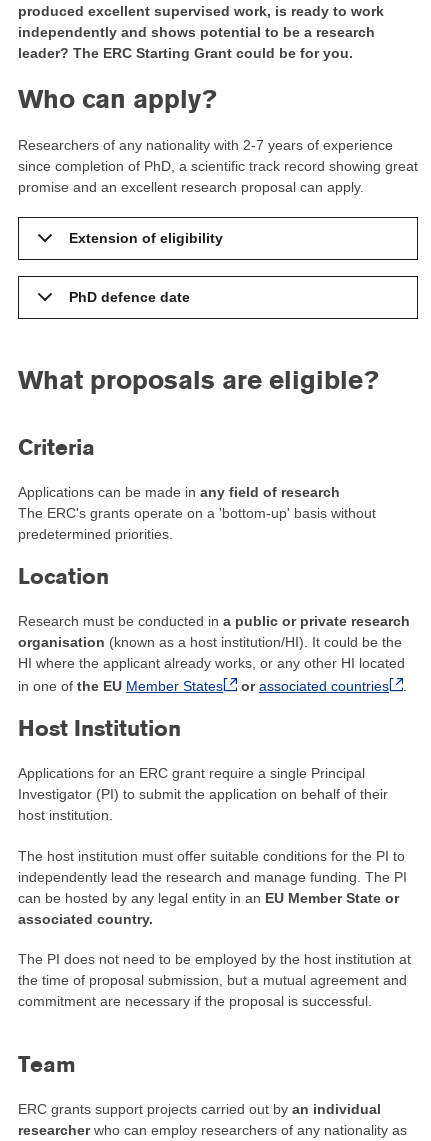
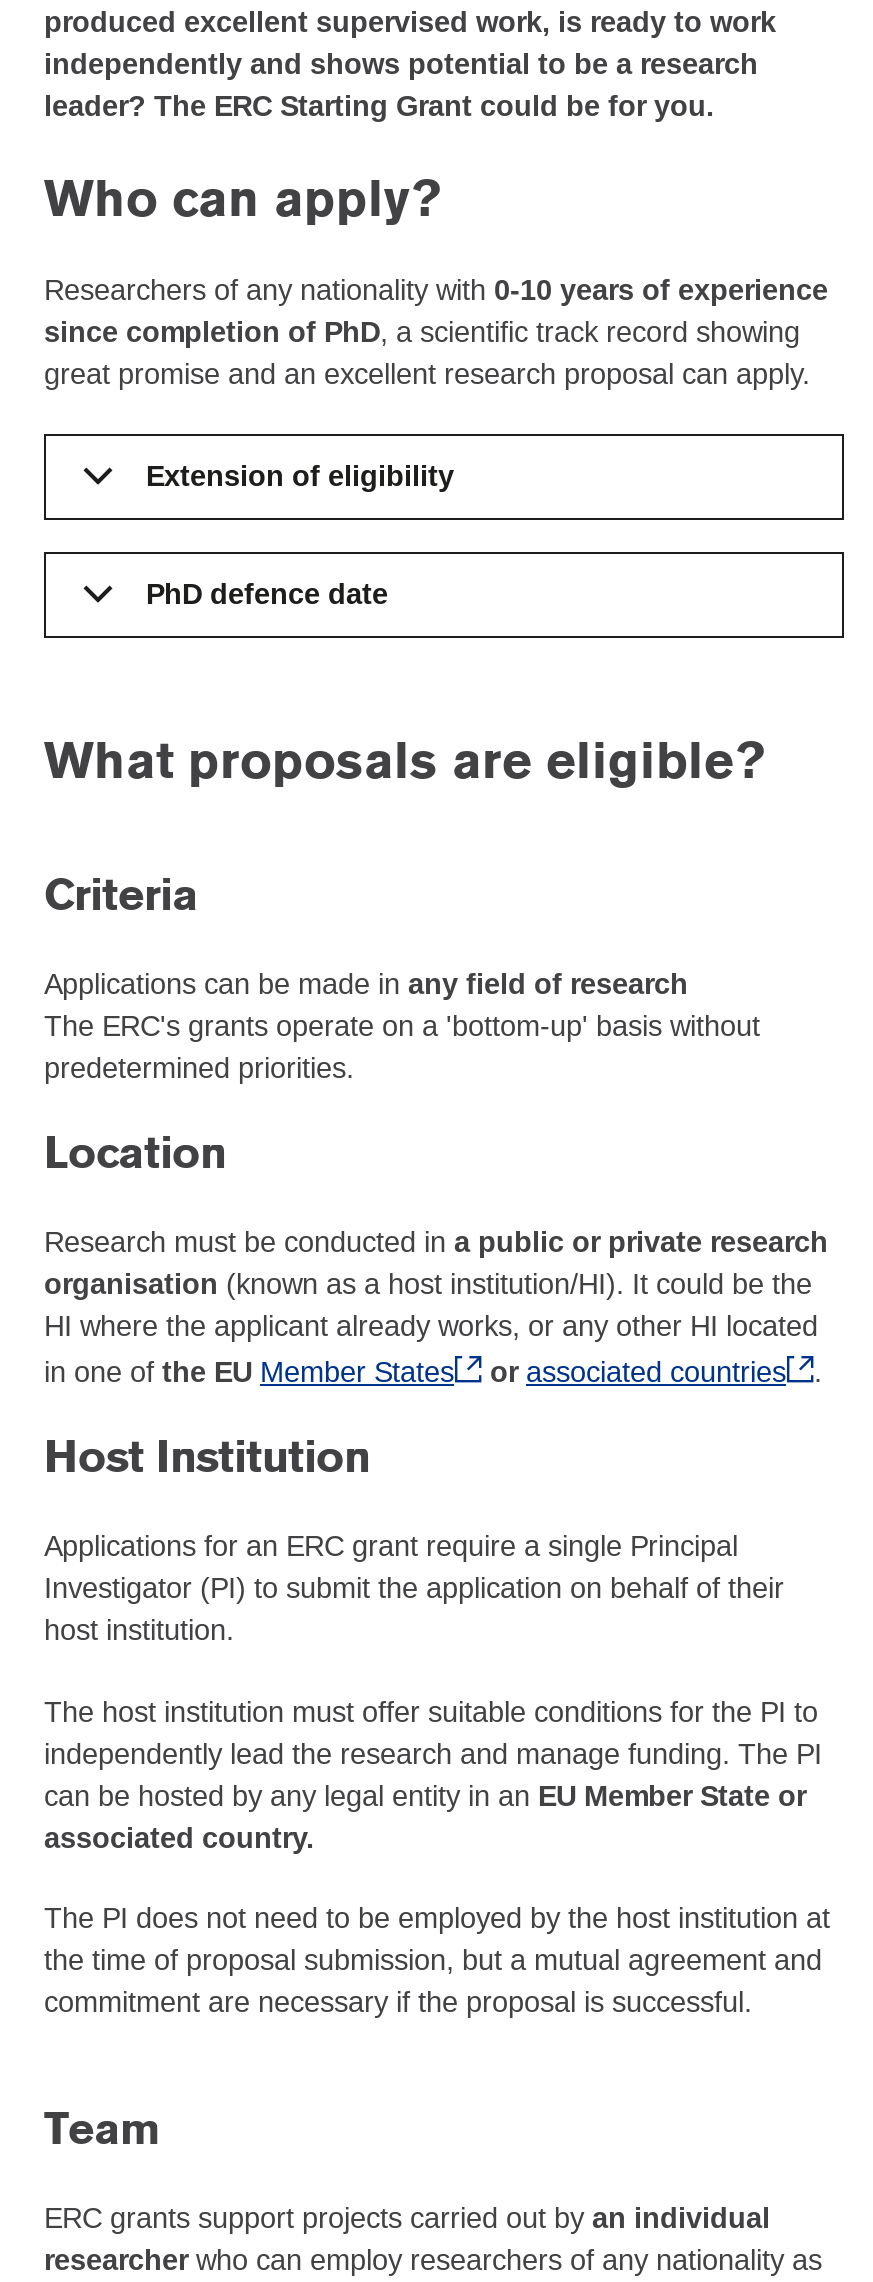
[18,137,418,195] Researchers of any nationality with 2-7 years of experience | since completion of PhD, a scientific track record showing great | promise and an excellent research proposal can apply. -> [44,273,828,389] Researchers of any nationality with 0-10 years of experience | since completion of PhD, a scientific track record showing | great promise and an excellent research proposal can apply.

